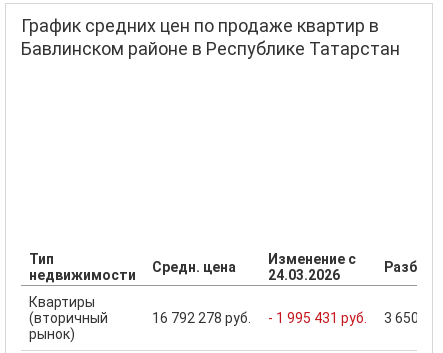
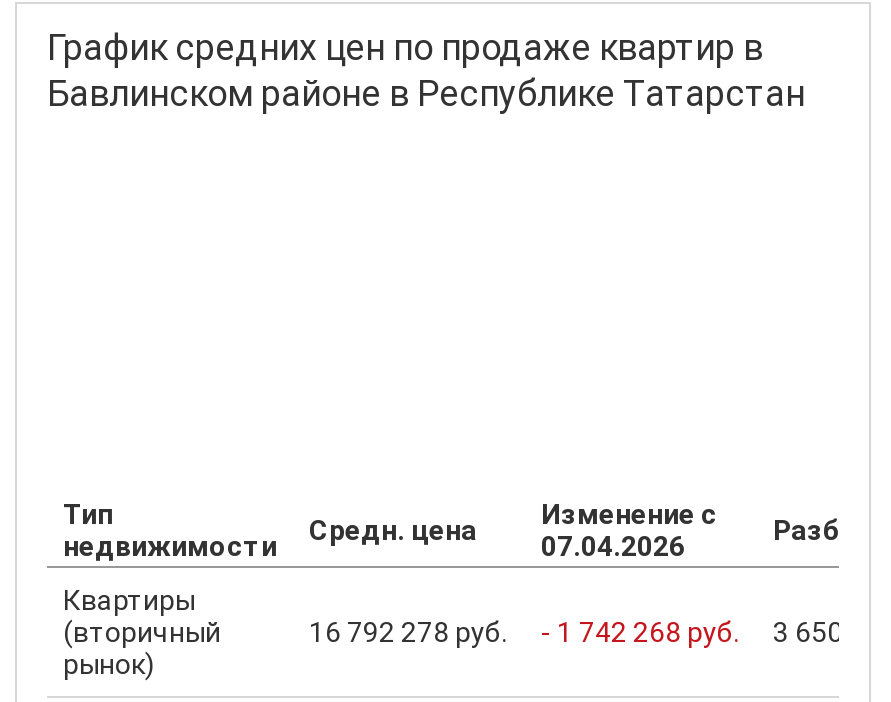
[268,267,340,283] 24.03.2026 -> [541,531,685,563] 07.04.2026
[268,310,367,326] - 1 995 431 руб. -> [541,617,739,649] - 1 742 268 руб.

